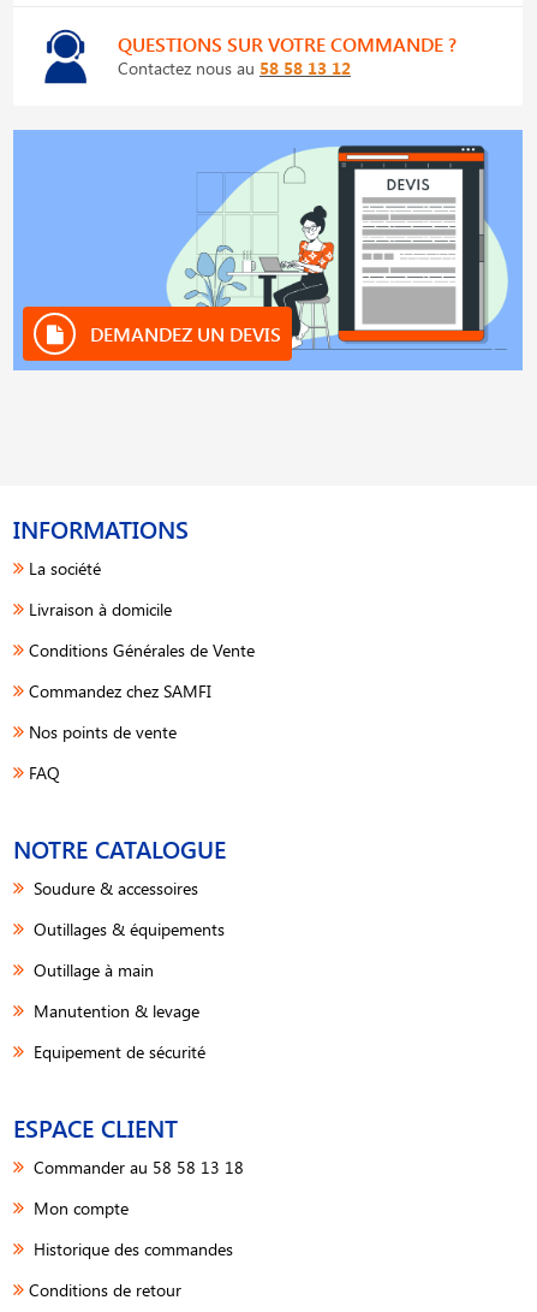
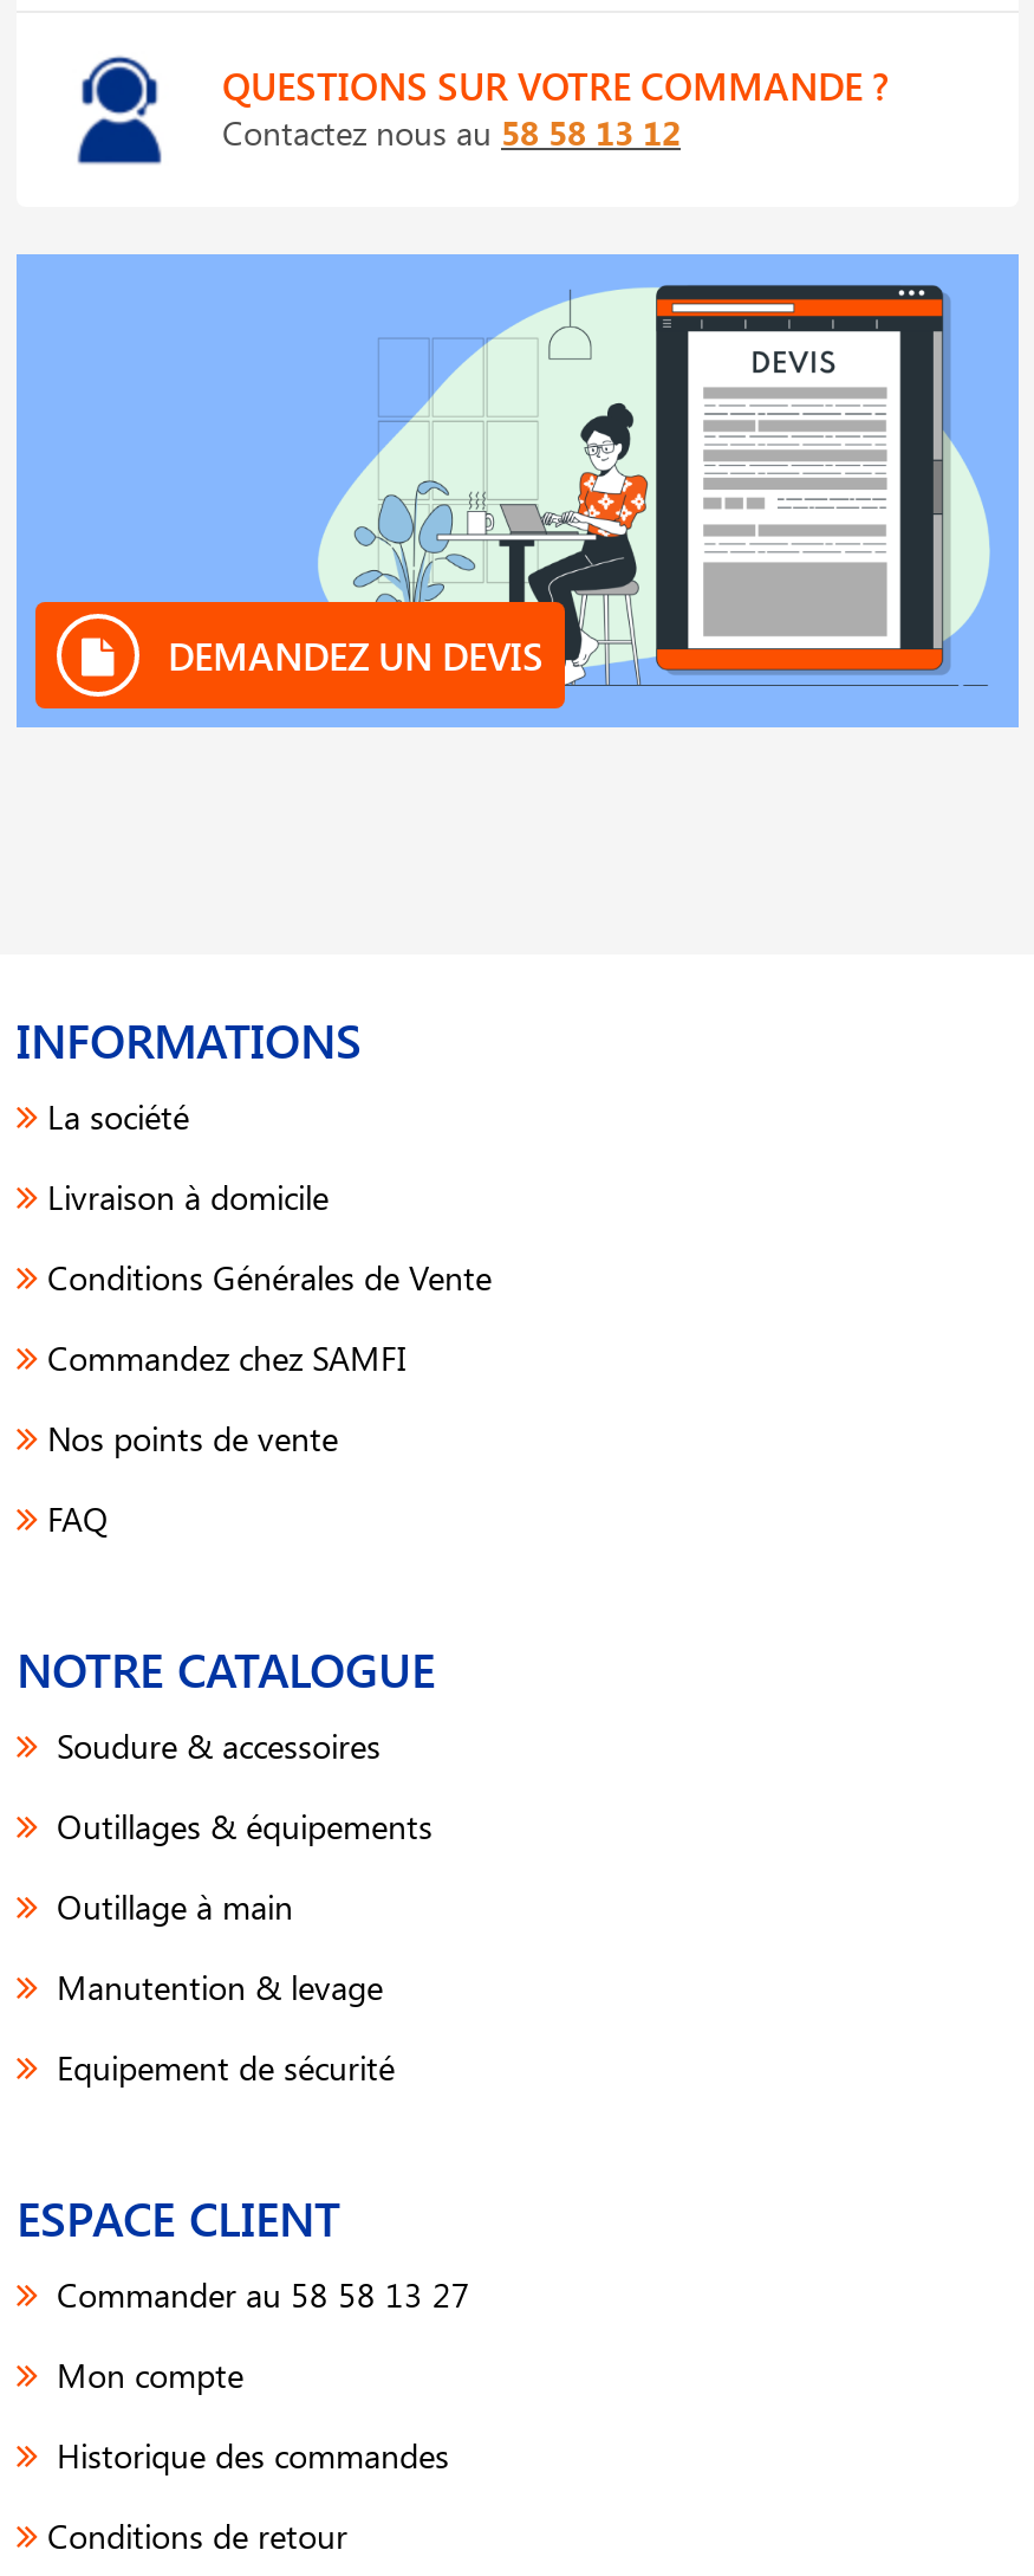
[29,1155,244,1178] Commander au 58 58 13 18 -> [47,2272,470,2317] Commander au 58 58 13 27

